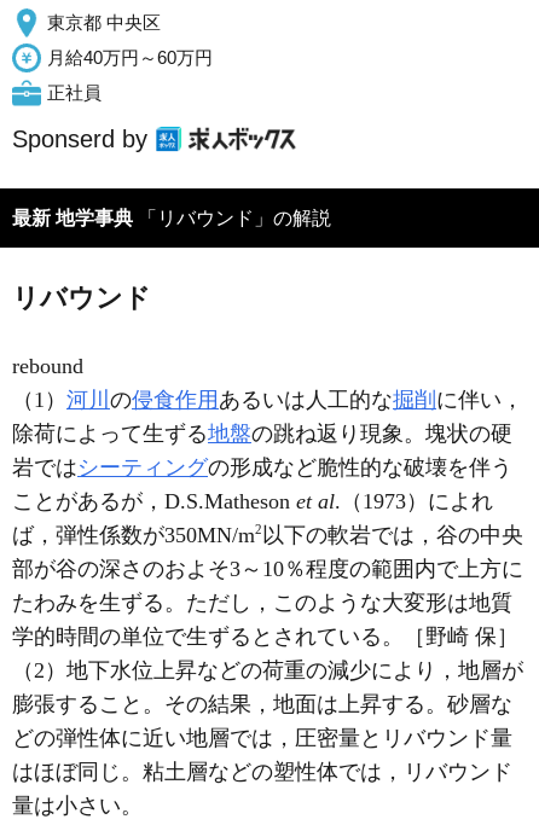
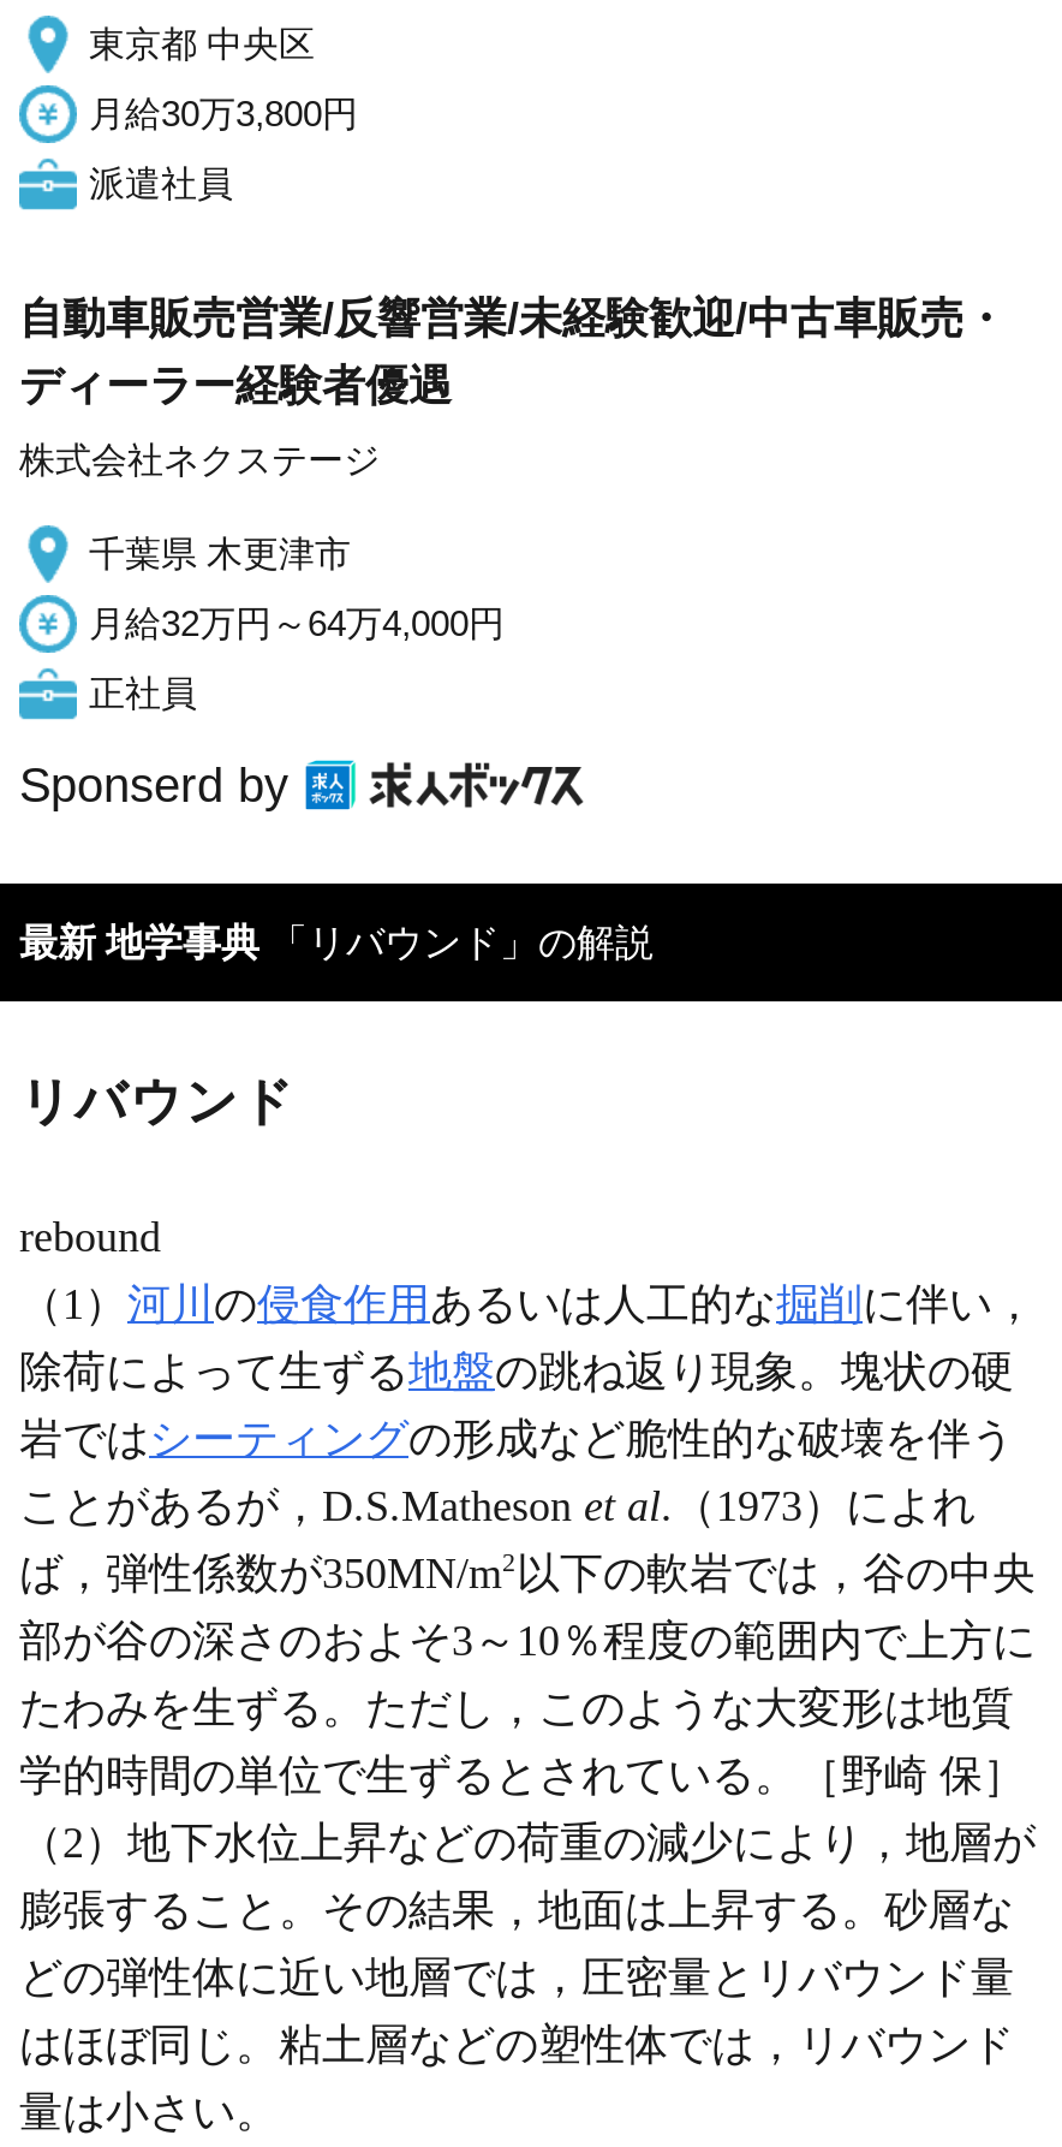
[47,47,213,67] 月給40万円～60万円 -> [19,91,1007,642] 月給30万3,800円 | 派遣社員 | 自動車販売営業/反響営業/未経験歓迎/中古車販売・ | ディーラー経験者優遇 | 株式会社ネクステージ | 千葉県 木更津市 | 月給32万円～64万4,000円

